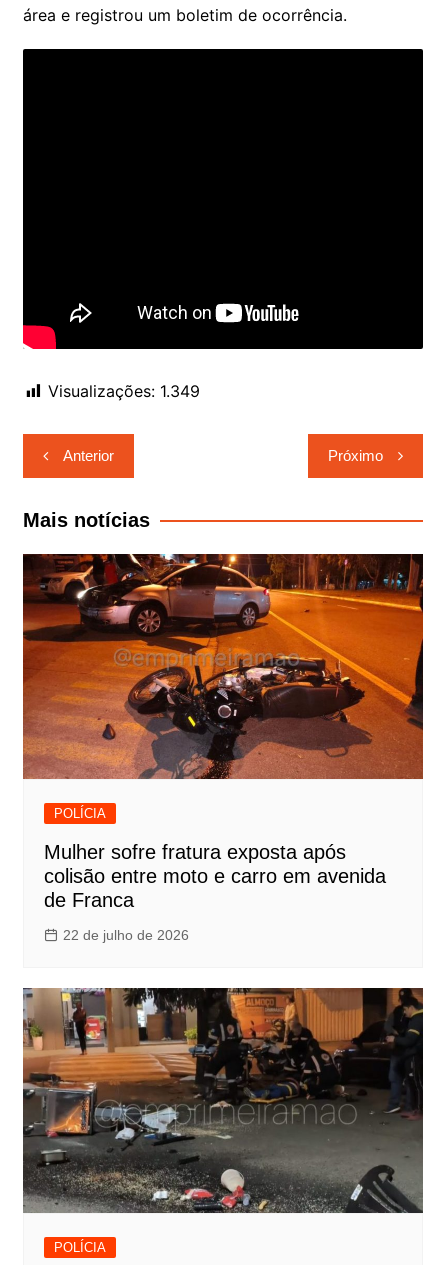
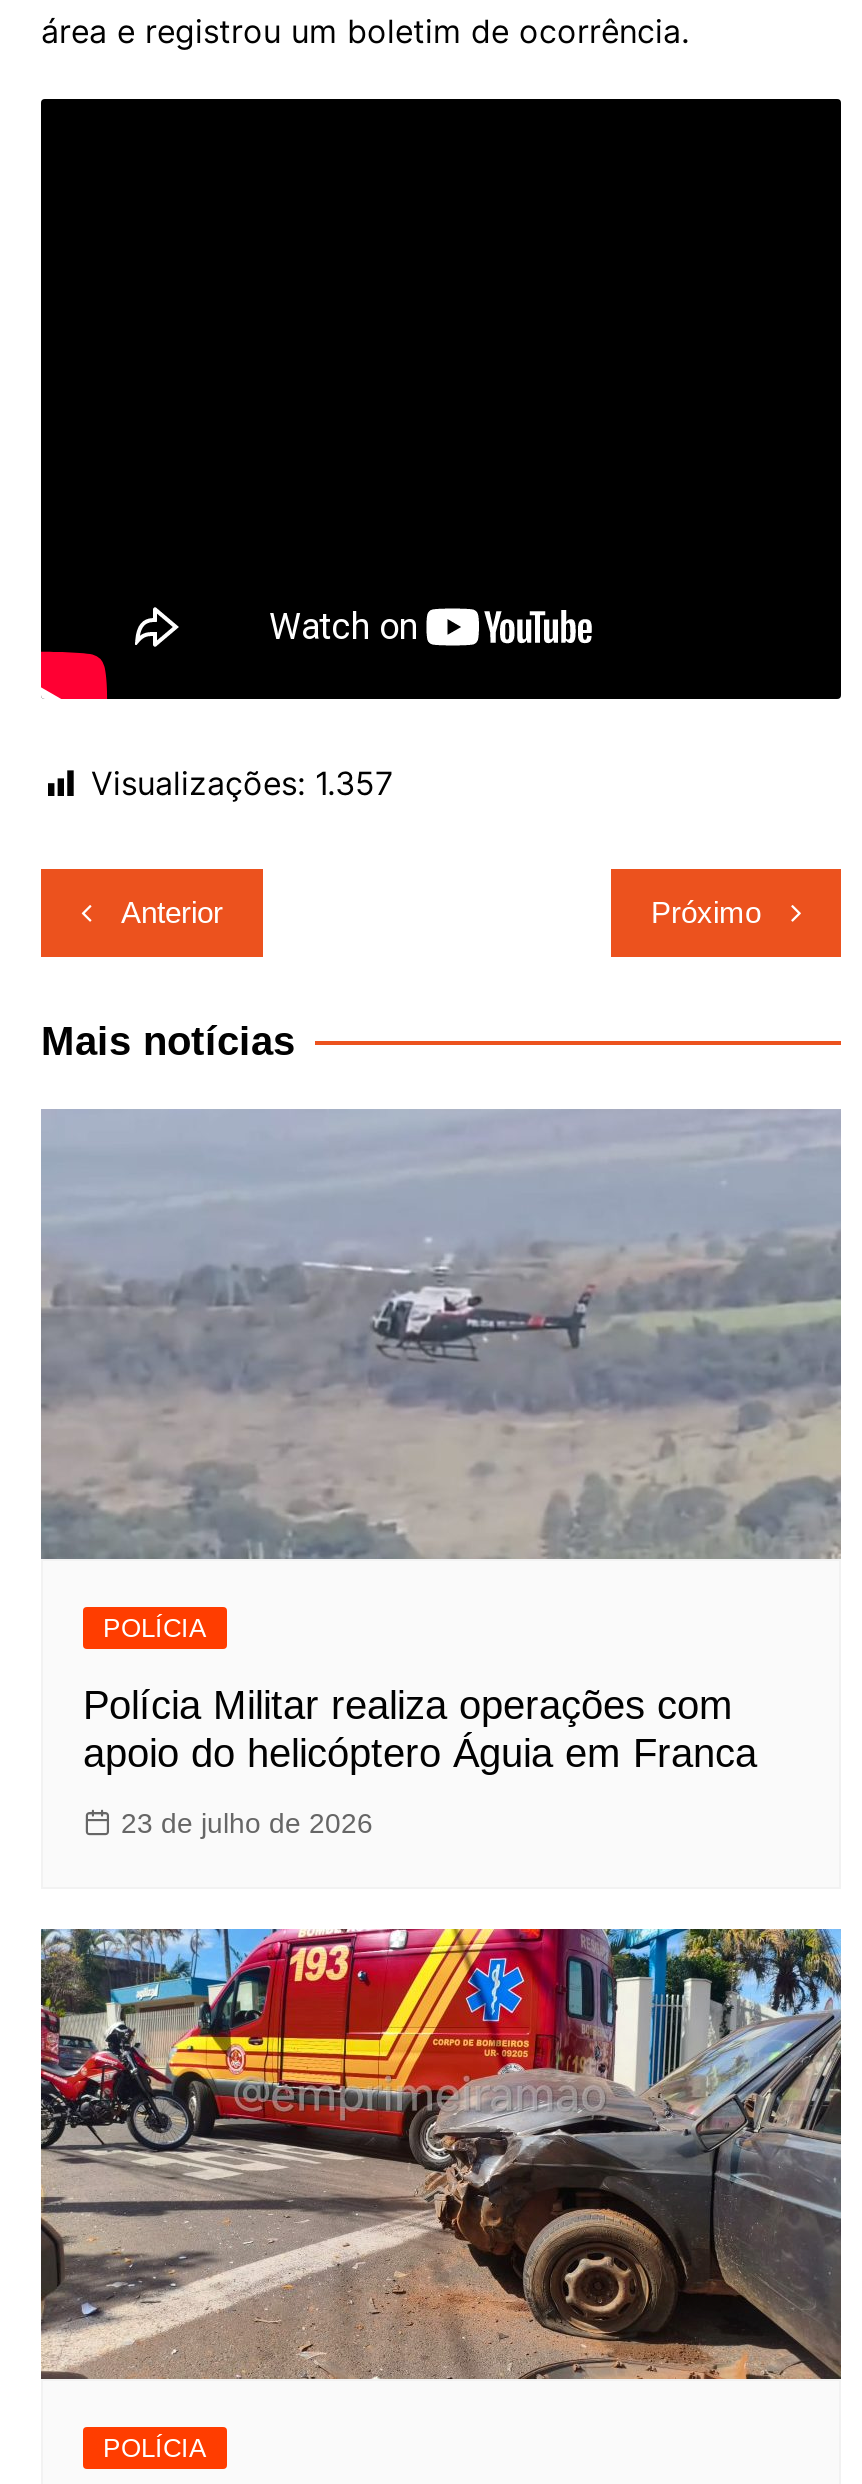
[48,381,200,401] Visualizações: 1.349 -> [91,763,393,803] Visualizações: 1.357
[22,553,424,780] [image] -> [39,1108,843,1560] [image]
[44,841,386,911] Mulher sofre fratura exposta após | colisão entre moto e carro em avenida | de Franca -> [83,1683,757,1775] Polícia Militar realiza operações com | apoio do helicóptero Águia em Franca
[63,927,189,943] 22 de julho de 2026 -> [121,1807,373,1839] 23 de julho de 2026
[22,987,424,1214] [image] -> [39,1926,843,2380] [image]

